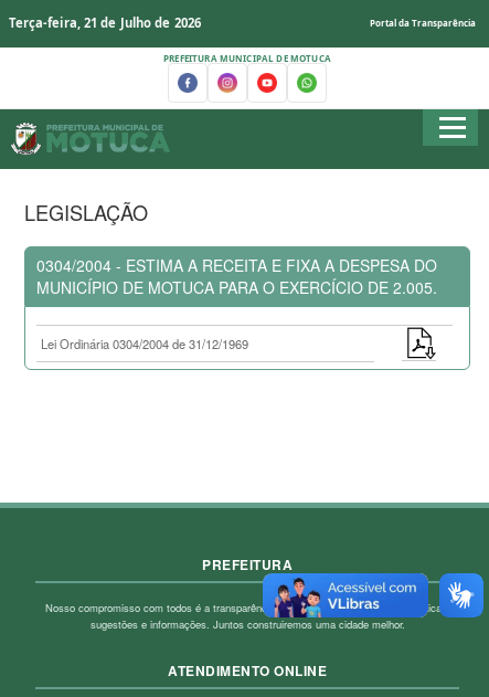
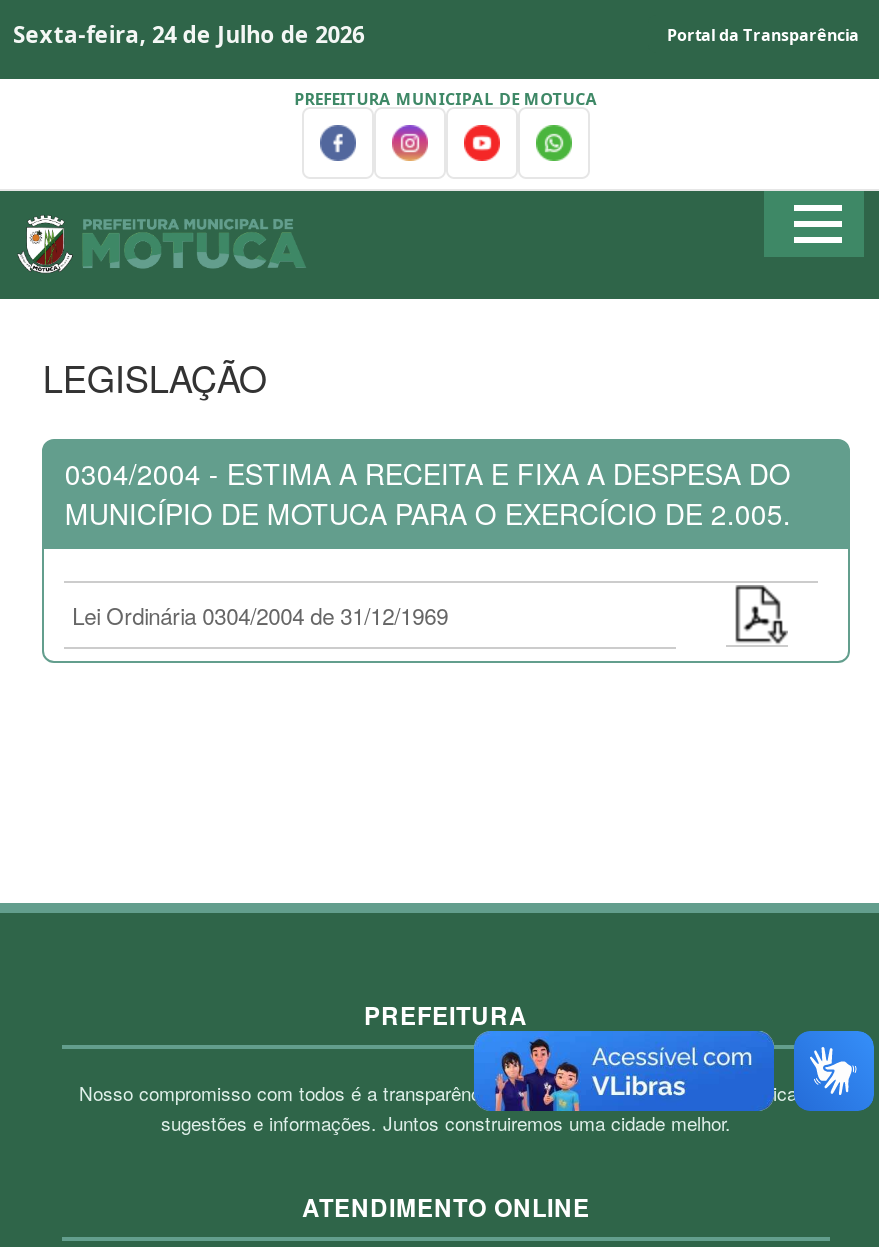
[8,14,201,31] Terça-feira, 21 de Julho de 2026 -> [13,19,364,49] Sexta-feira, 24 de Julho de 2026

